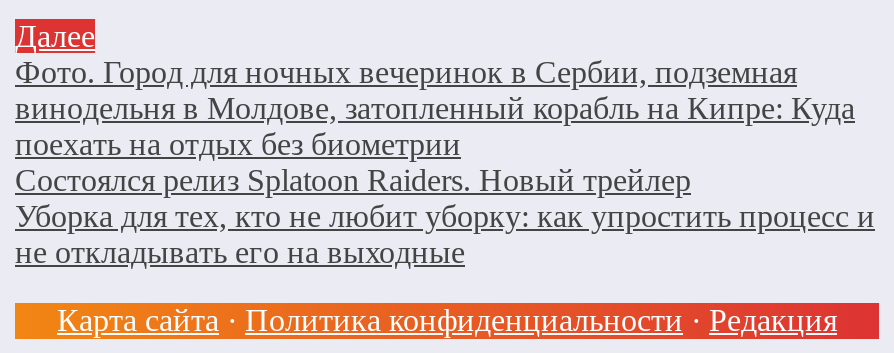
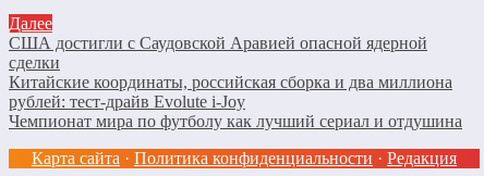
[15,54,875,268] Фото. Город для ночных вечеринок в Сербии, подземная | винодельня в Молдове, затопленный корабль на Кипре: Куда | поехать на отдых без биометрии | Состоялся релиз Splatoon Raiders. Новый трейлер | Уборка для тех, кто не любит уборку: как упростить процесс и | не откладывать его на выходные -> [9,33,462,130] США достигли с Саудовской Аравией опасной ядерной | сделки | Китайские координаты, российская сборка и два миллиона | рублей: тест-драйв Evolute i-Joy | Чемпионат мира по футболу как лучший сериал и отдушина

